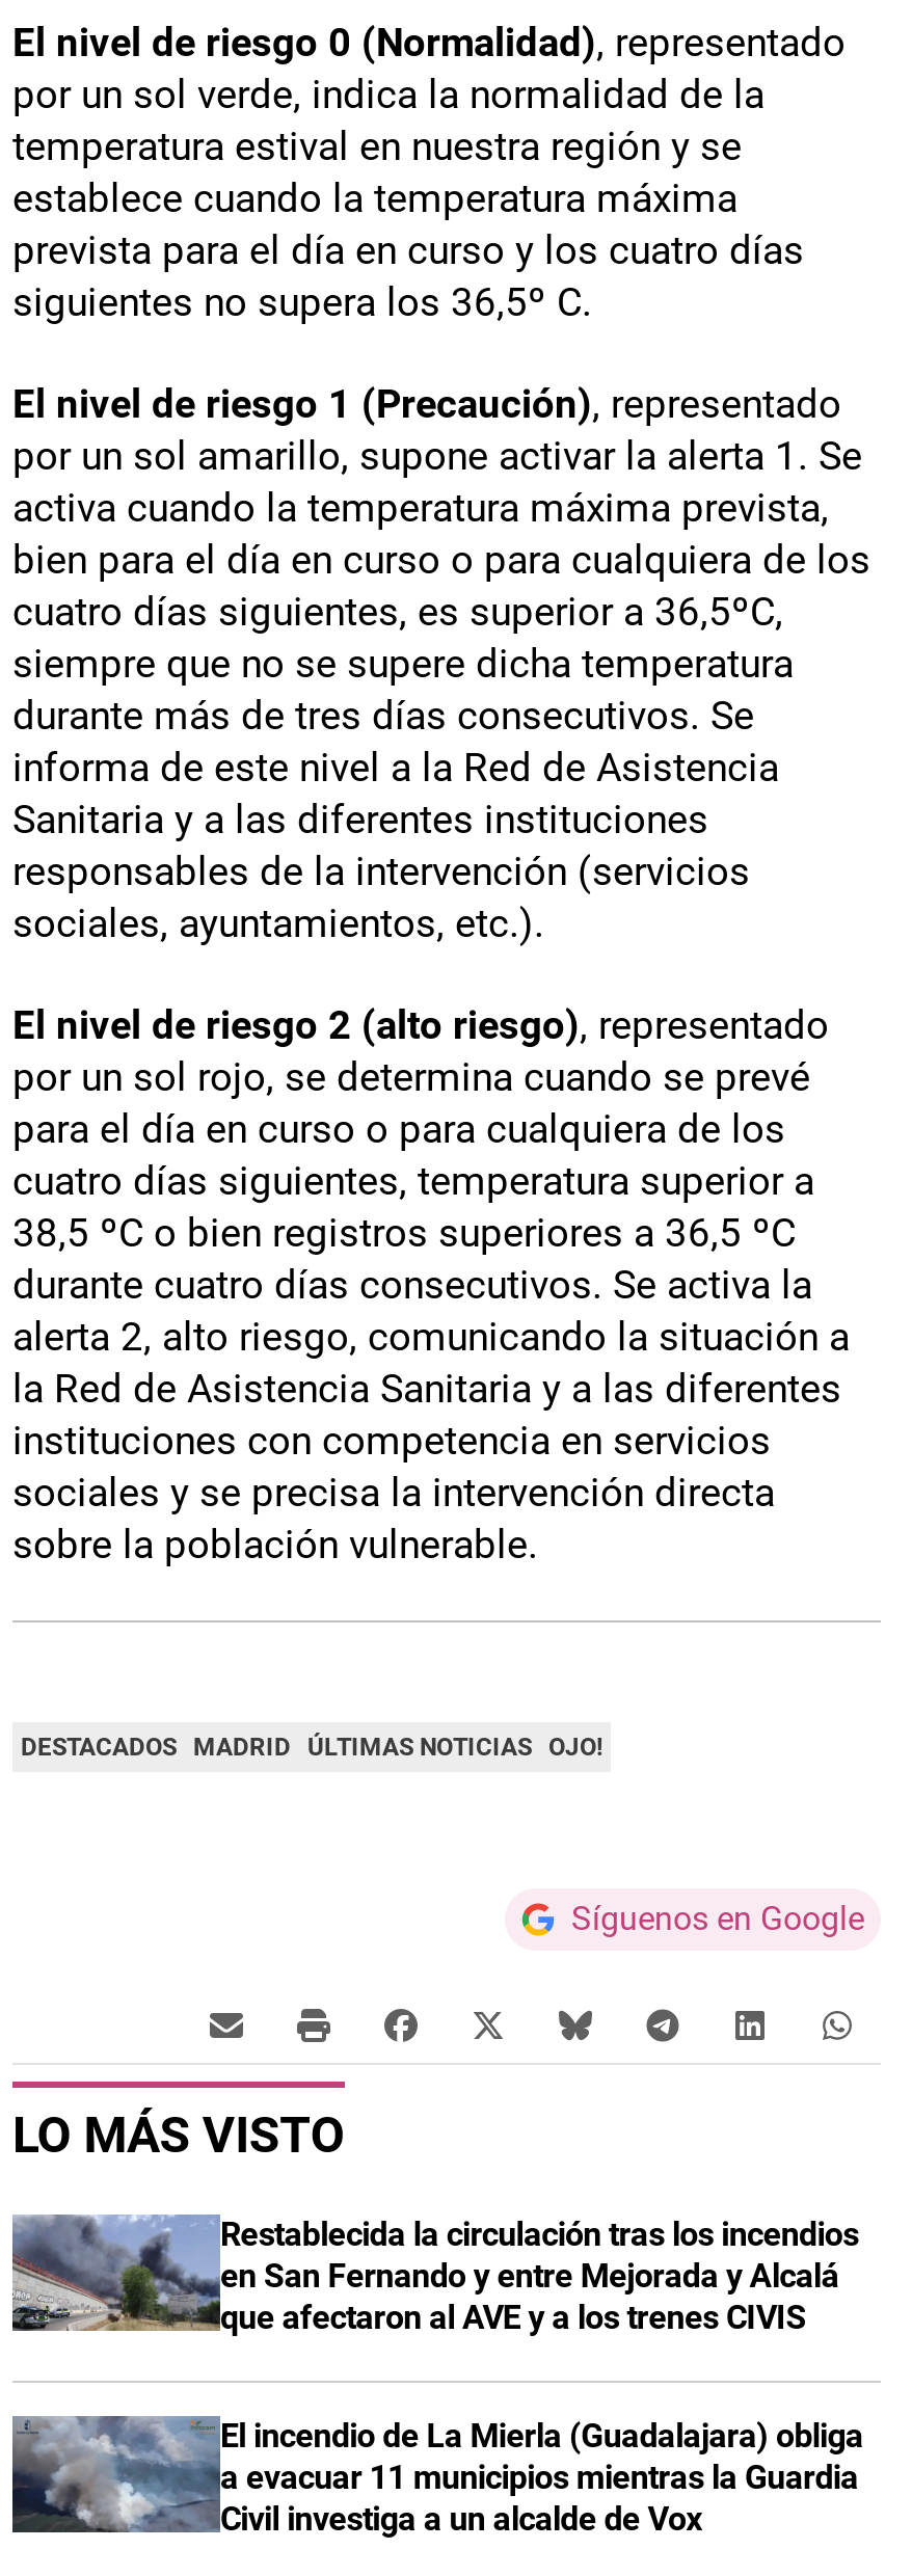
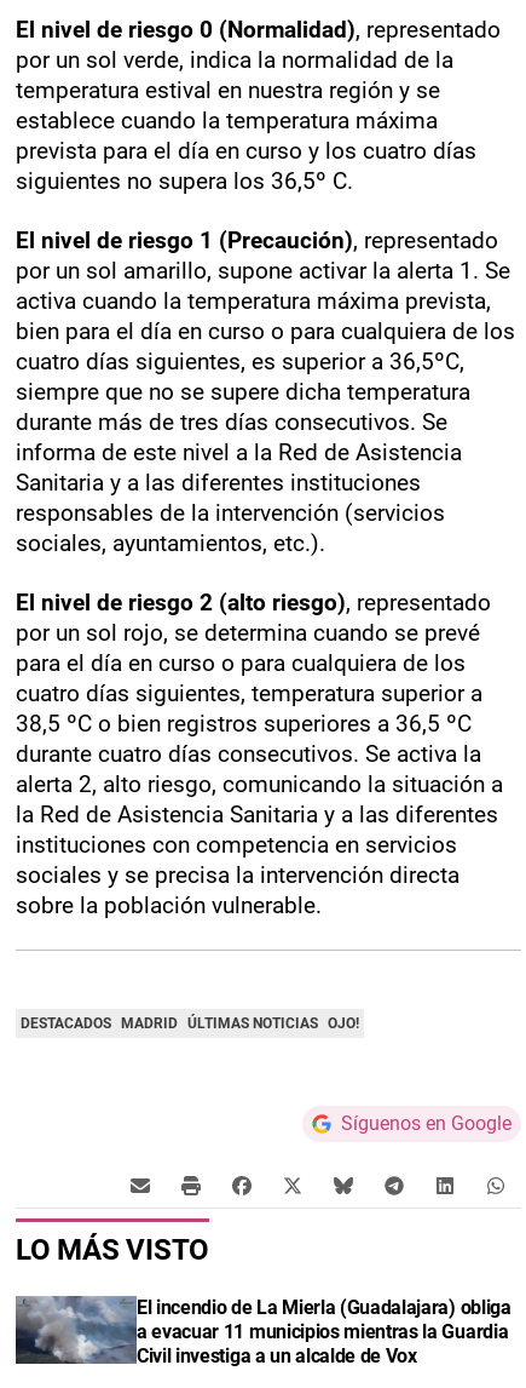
[10,2214,859,2337] [image] | Restablecida la circulación tras los incendios | en San Fernando y entre Mejorada y Alcalá | que afectaron al AVE y a los trenes CIVIS -> none

